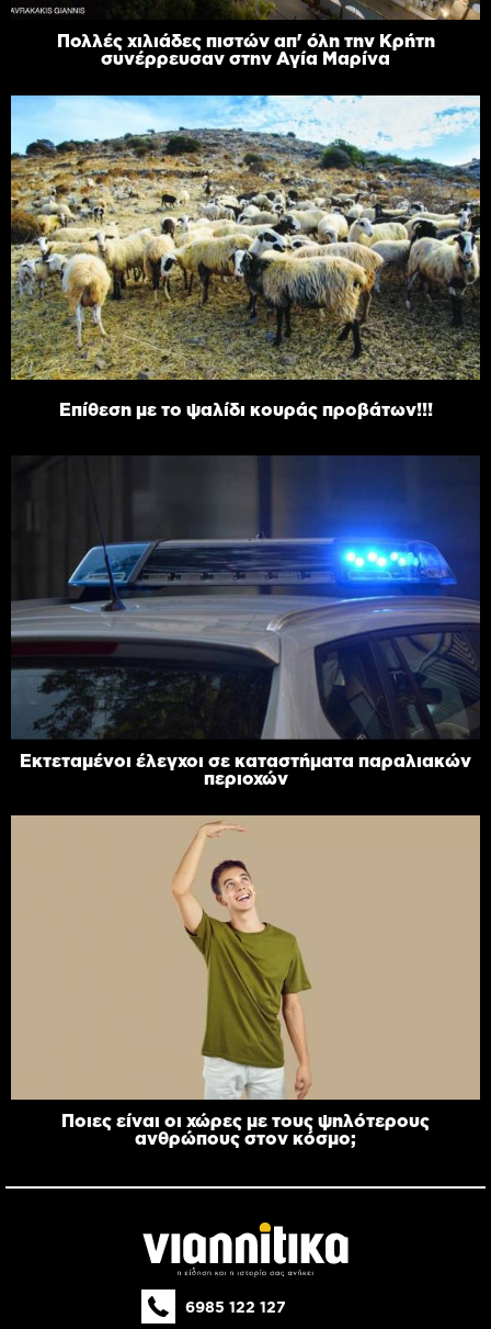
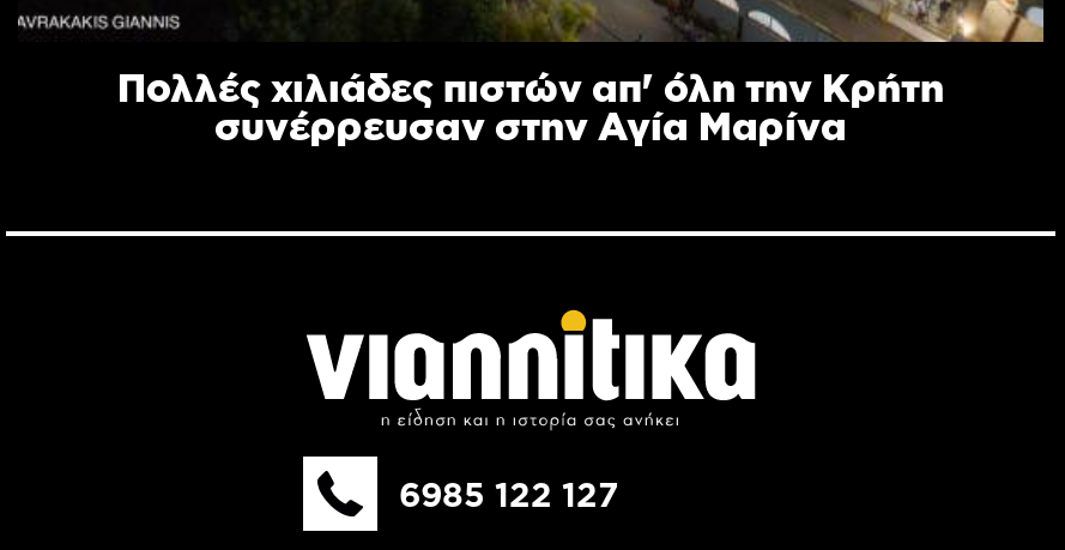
[10,94,481,419] [image] | Επίθεση με το ψαλίδι κουράς προβάτων!!! -> none
[10,455,480,788] [image] | Εκτεταμένοι έλεγχοι σε καταστήματα παραλιακών | περιοχών -> none
[10,814,480,1148] [image] | Ποιες είναι οι χώρες με τους ψηλότερους | ανθρώπους στον κόσμο; -> none

